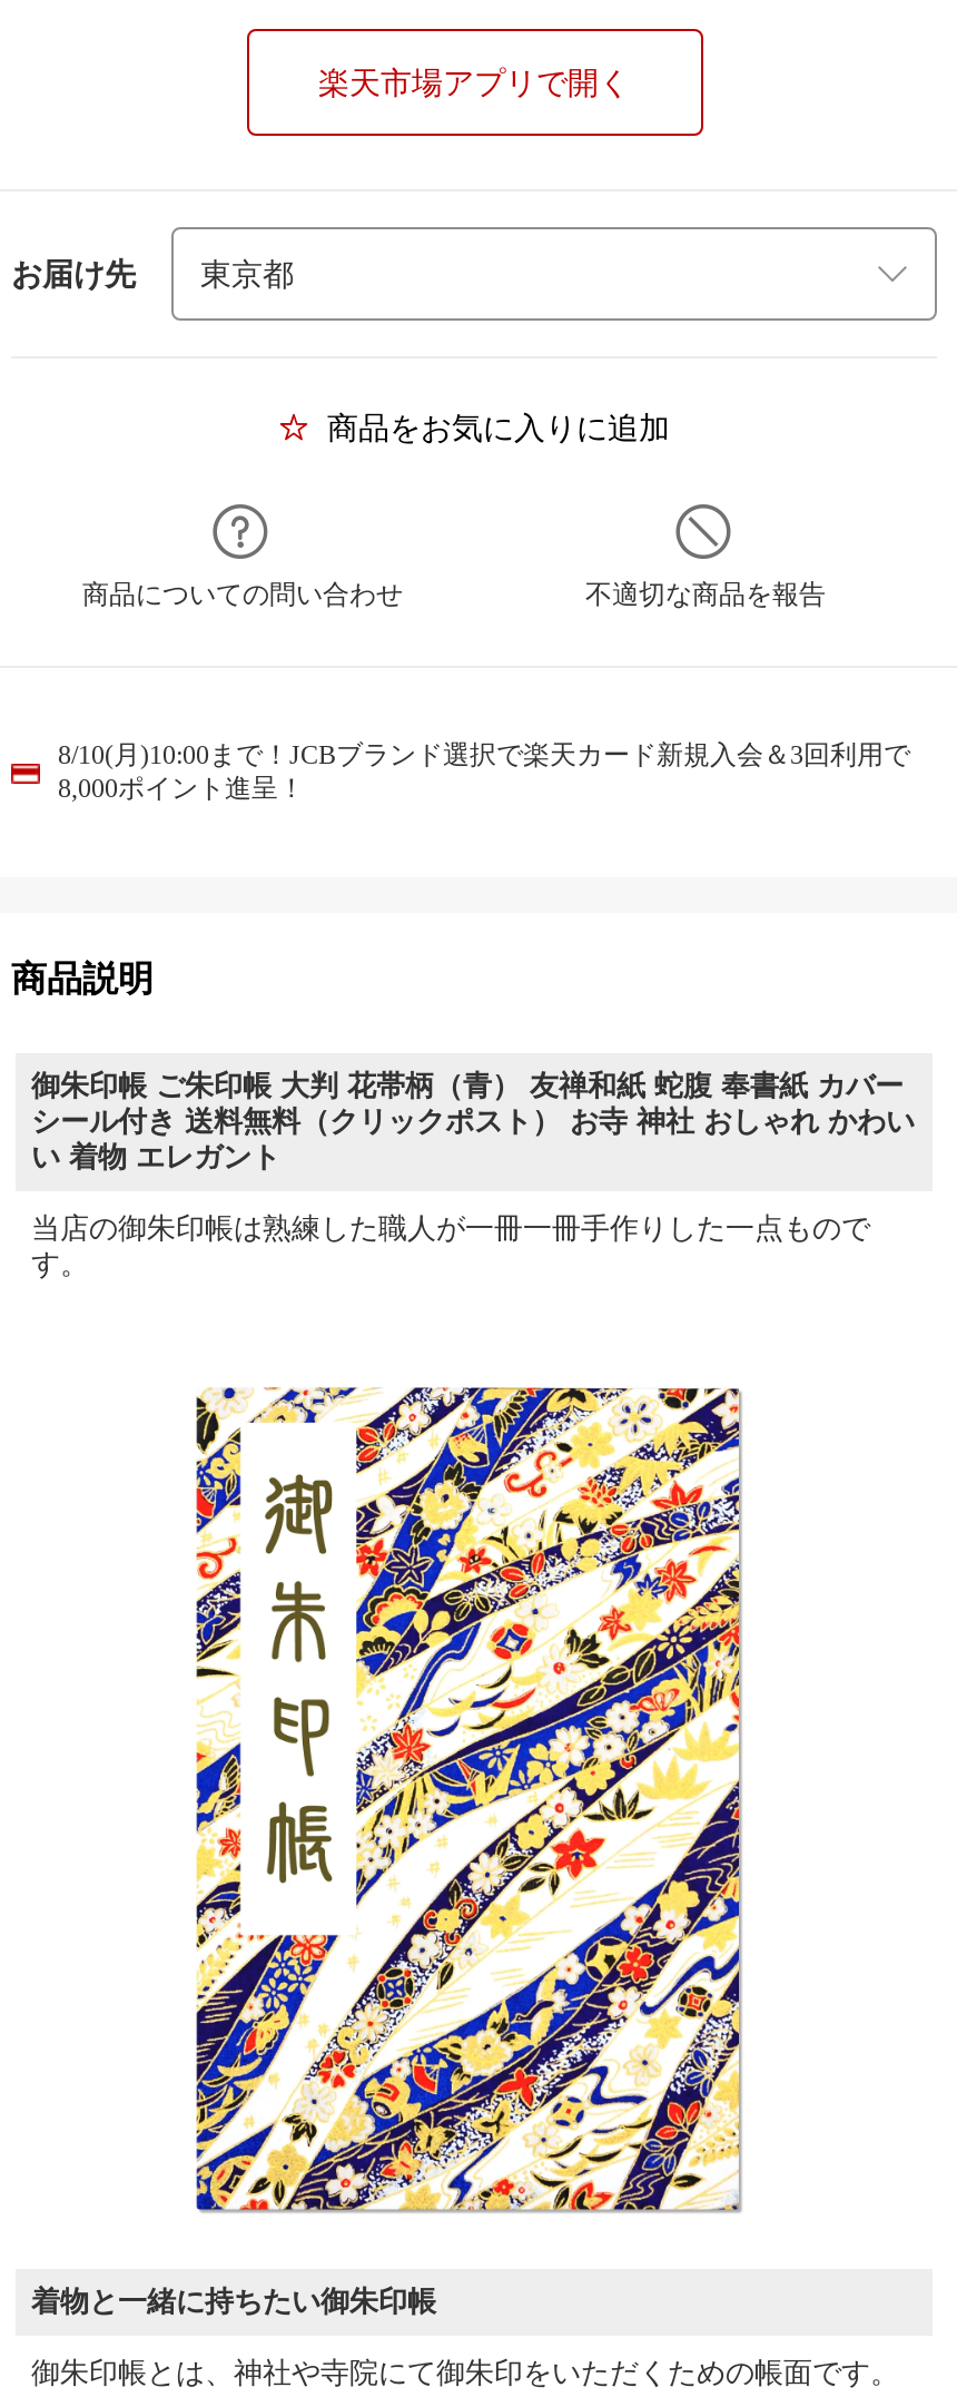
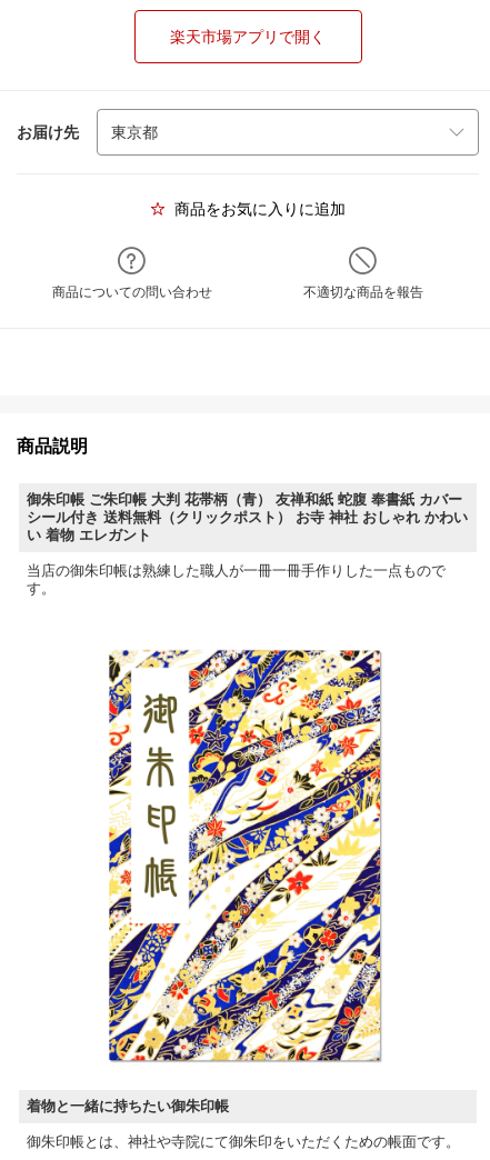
[58,739,910,804] 8/10(月)10:00まで！JCBブランド選択で楽天カード新規入会＆3回利用で | 8,000ポイント進呈！ -> none

